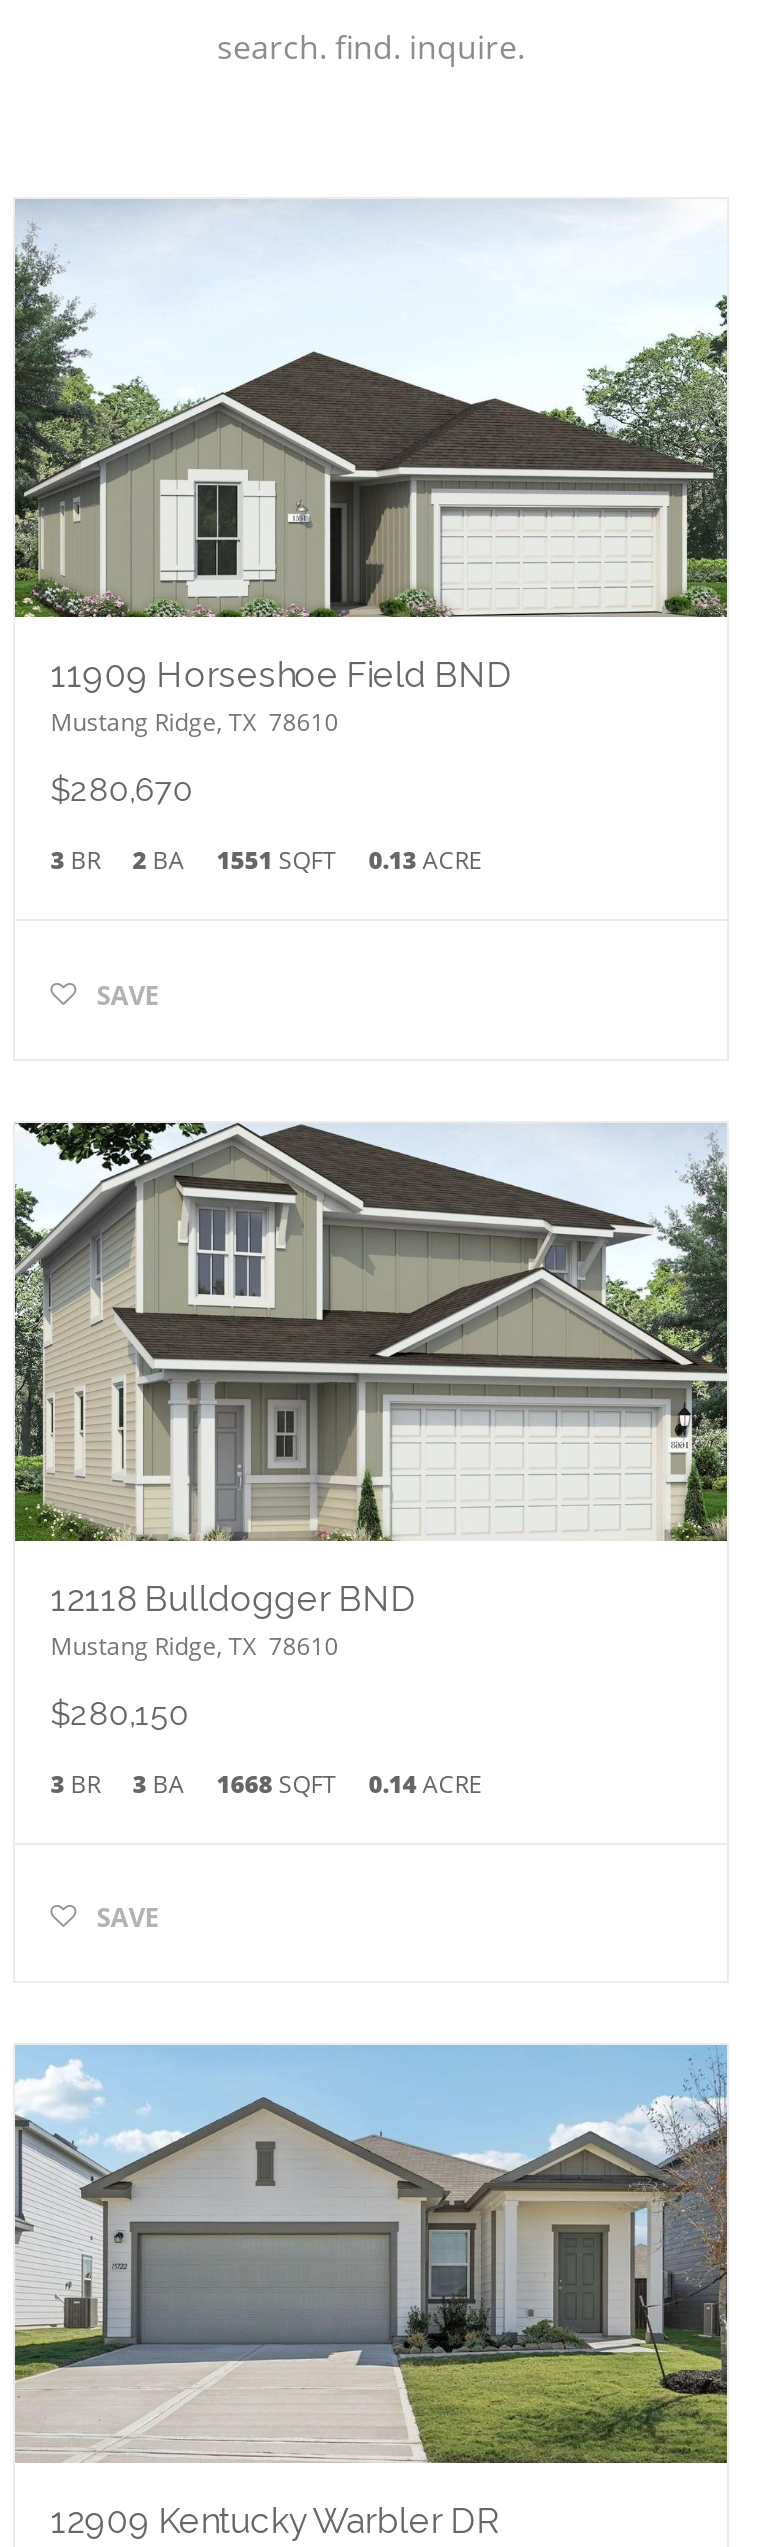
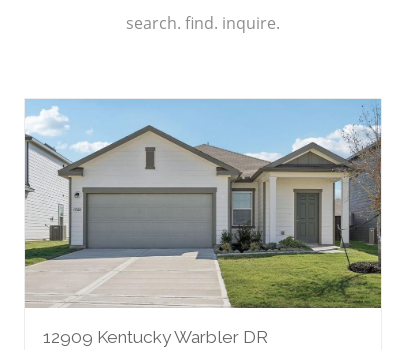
[13,201,727,877] [image] | 11909 Horseshoe Field BND | Mustang Ridge, TX 78610 | $280,670 | 3 BR | 2 BA | 1551 SQFT | 0.13 ACRE -> none
[96,977,158,1013] SAVE -> none
[13,1121,729,1800] [image] | 12118 Bulldogger BND | Mustang Ridge, TX 78610 | $280,150 | 3 BR | 3 BA | 1668 SQFT | 0.14 ACRE -> none
[96,1900,158,1936] SAVE -> none

